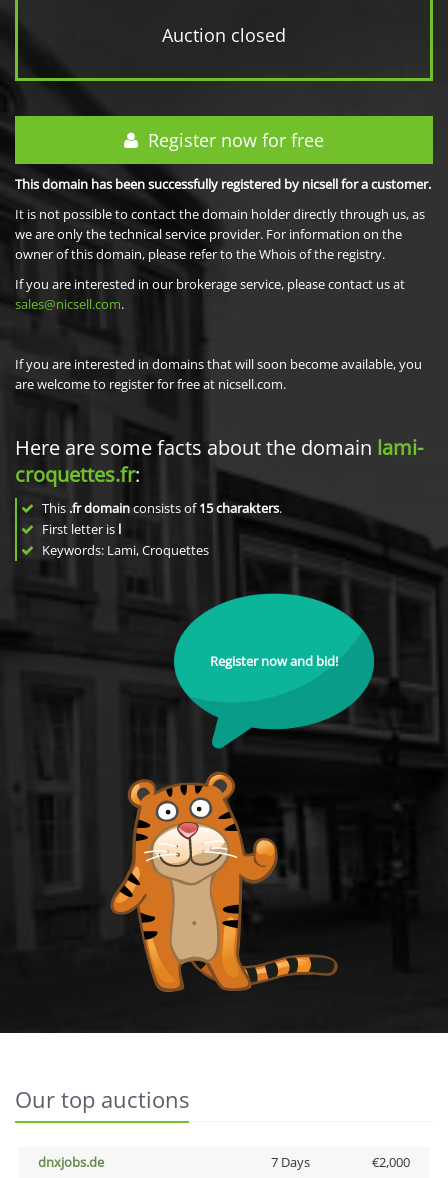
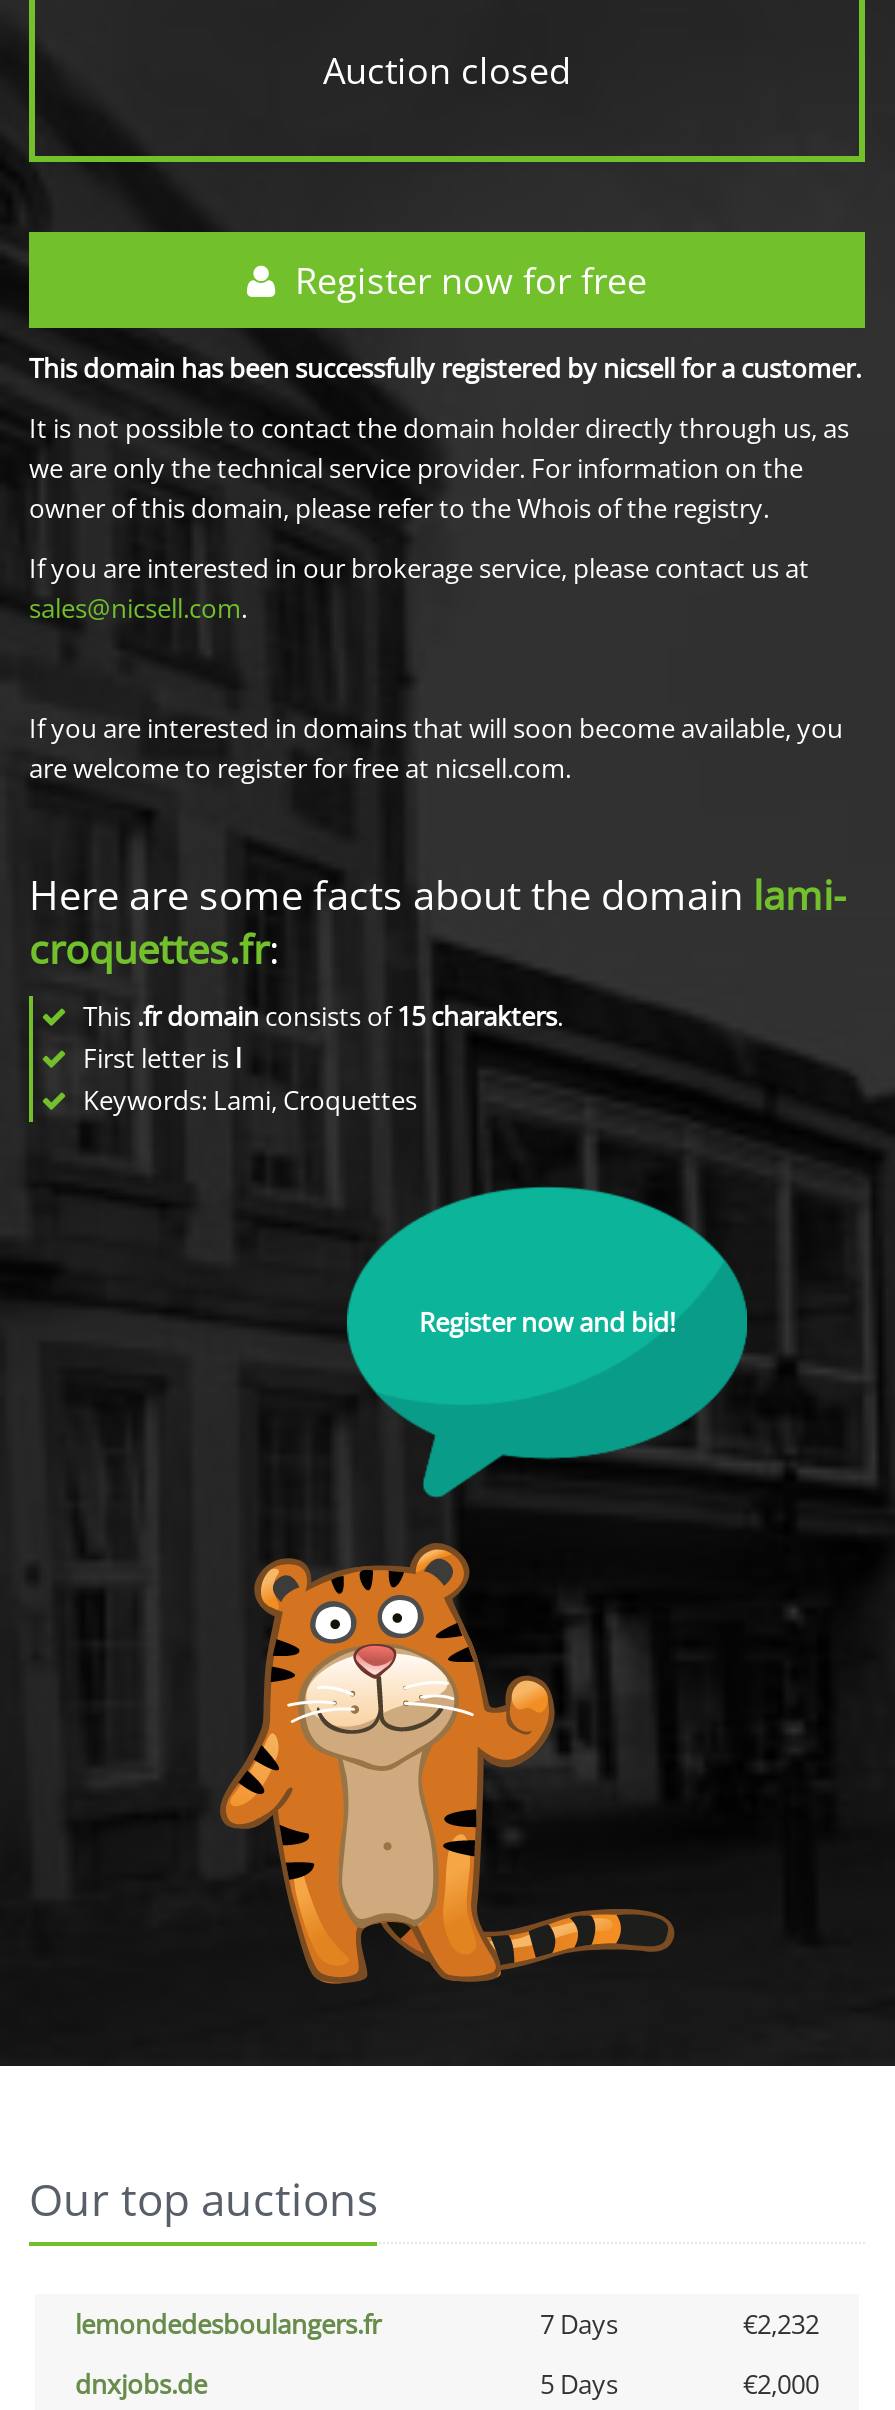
none -> [75,2306,819,2342] lemondedesboulangers.fr | 7 Days | €2,232
[270,1153,309,1171] 7 Days -> [540,2366,618,2402] 5 Days

